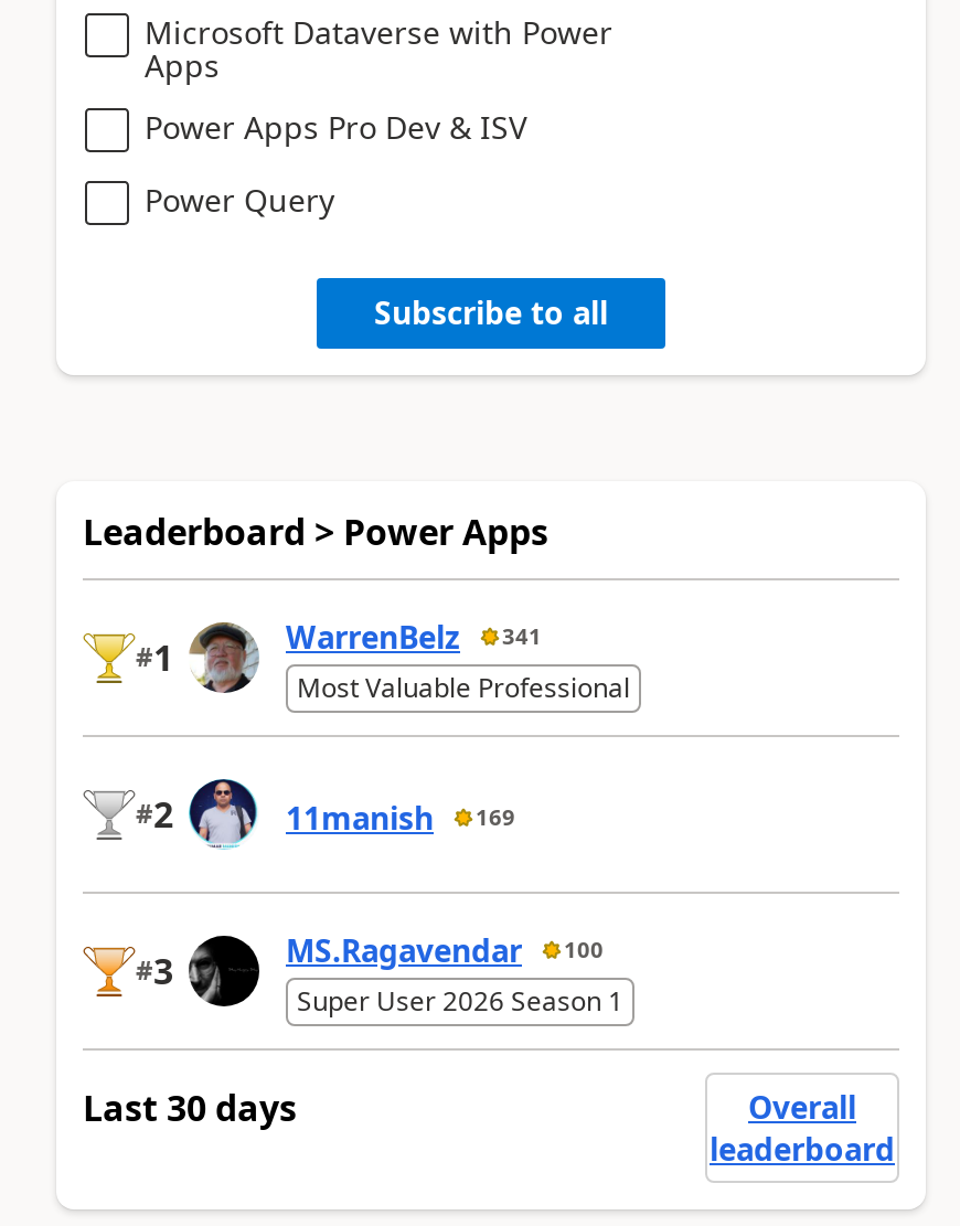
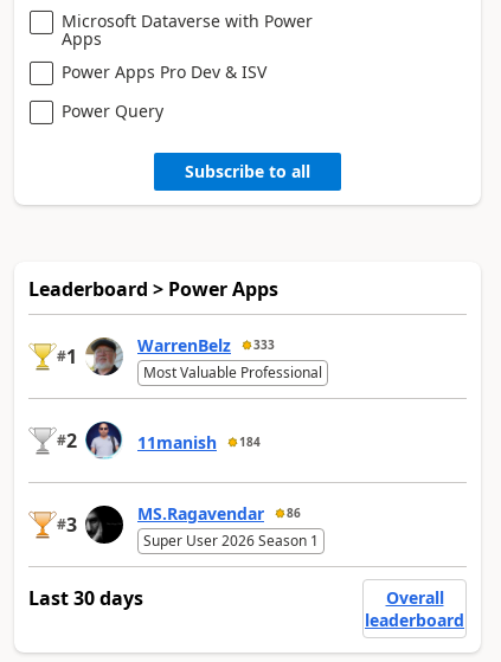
[286,615,542,657] WarrenBelz 341 -> [137,334,275,356] WarrenBelz 333
[286,796,515,838] 11manish 169 -> [137,431,261,453] 11manish 184
[286,928,604,970] MS.Ragavendar 100 -> [137,502,301,524] MS.Ragavendar 86

